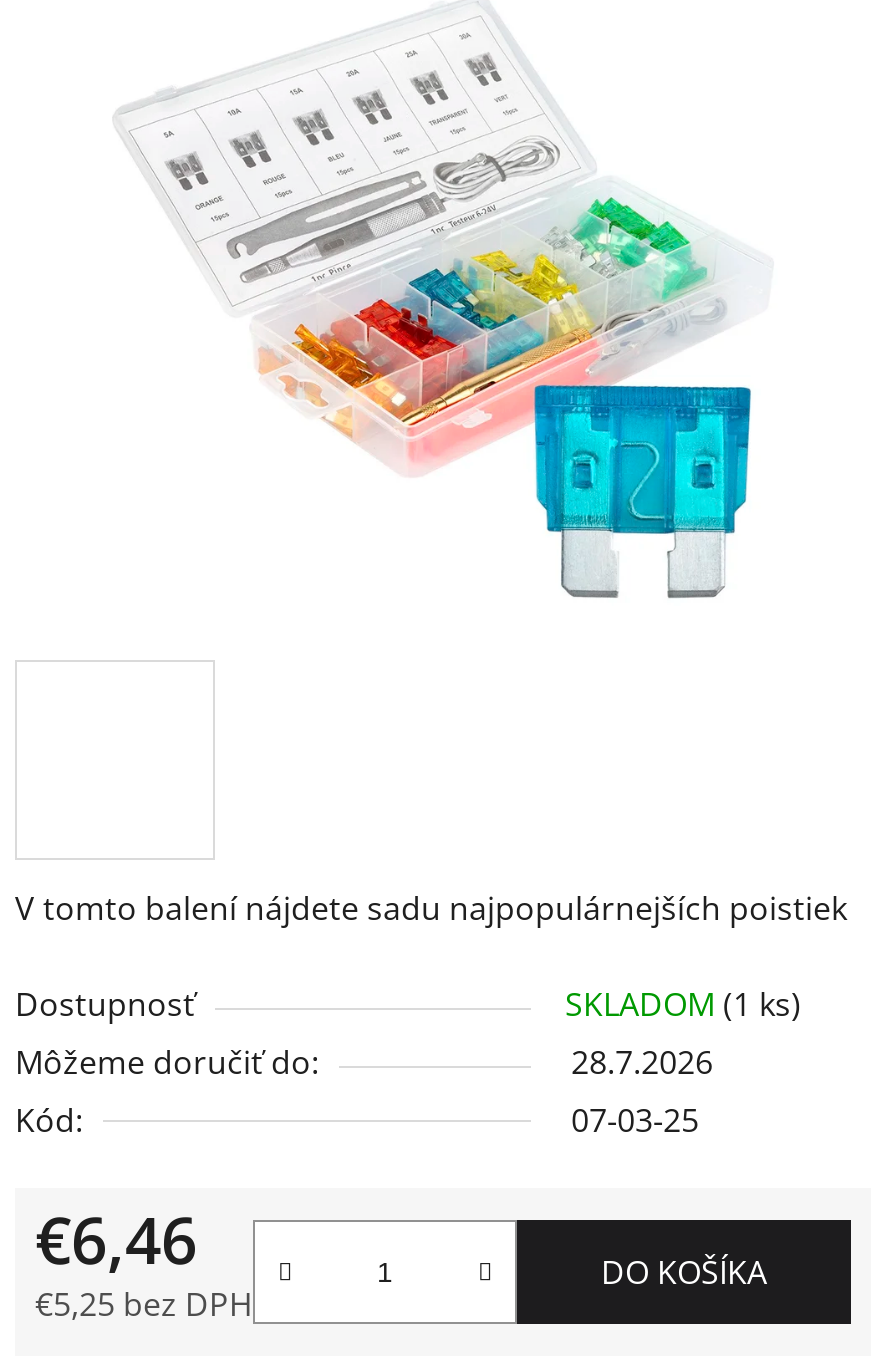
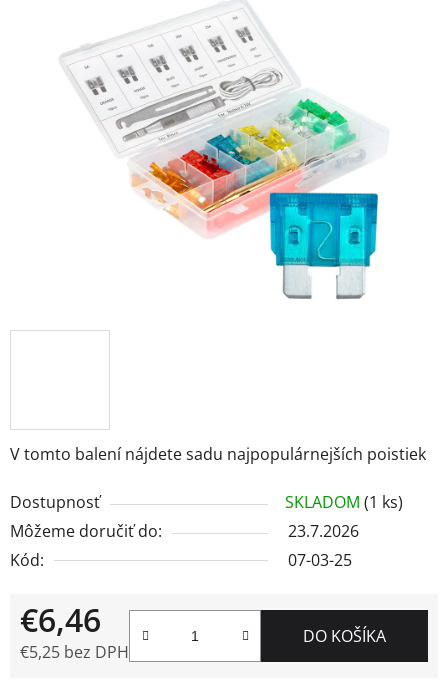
[571,1039,713,1083] 28.7.2026 -> [288,519,359,541] 23.7.2026

